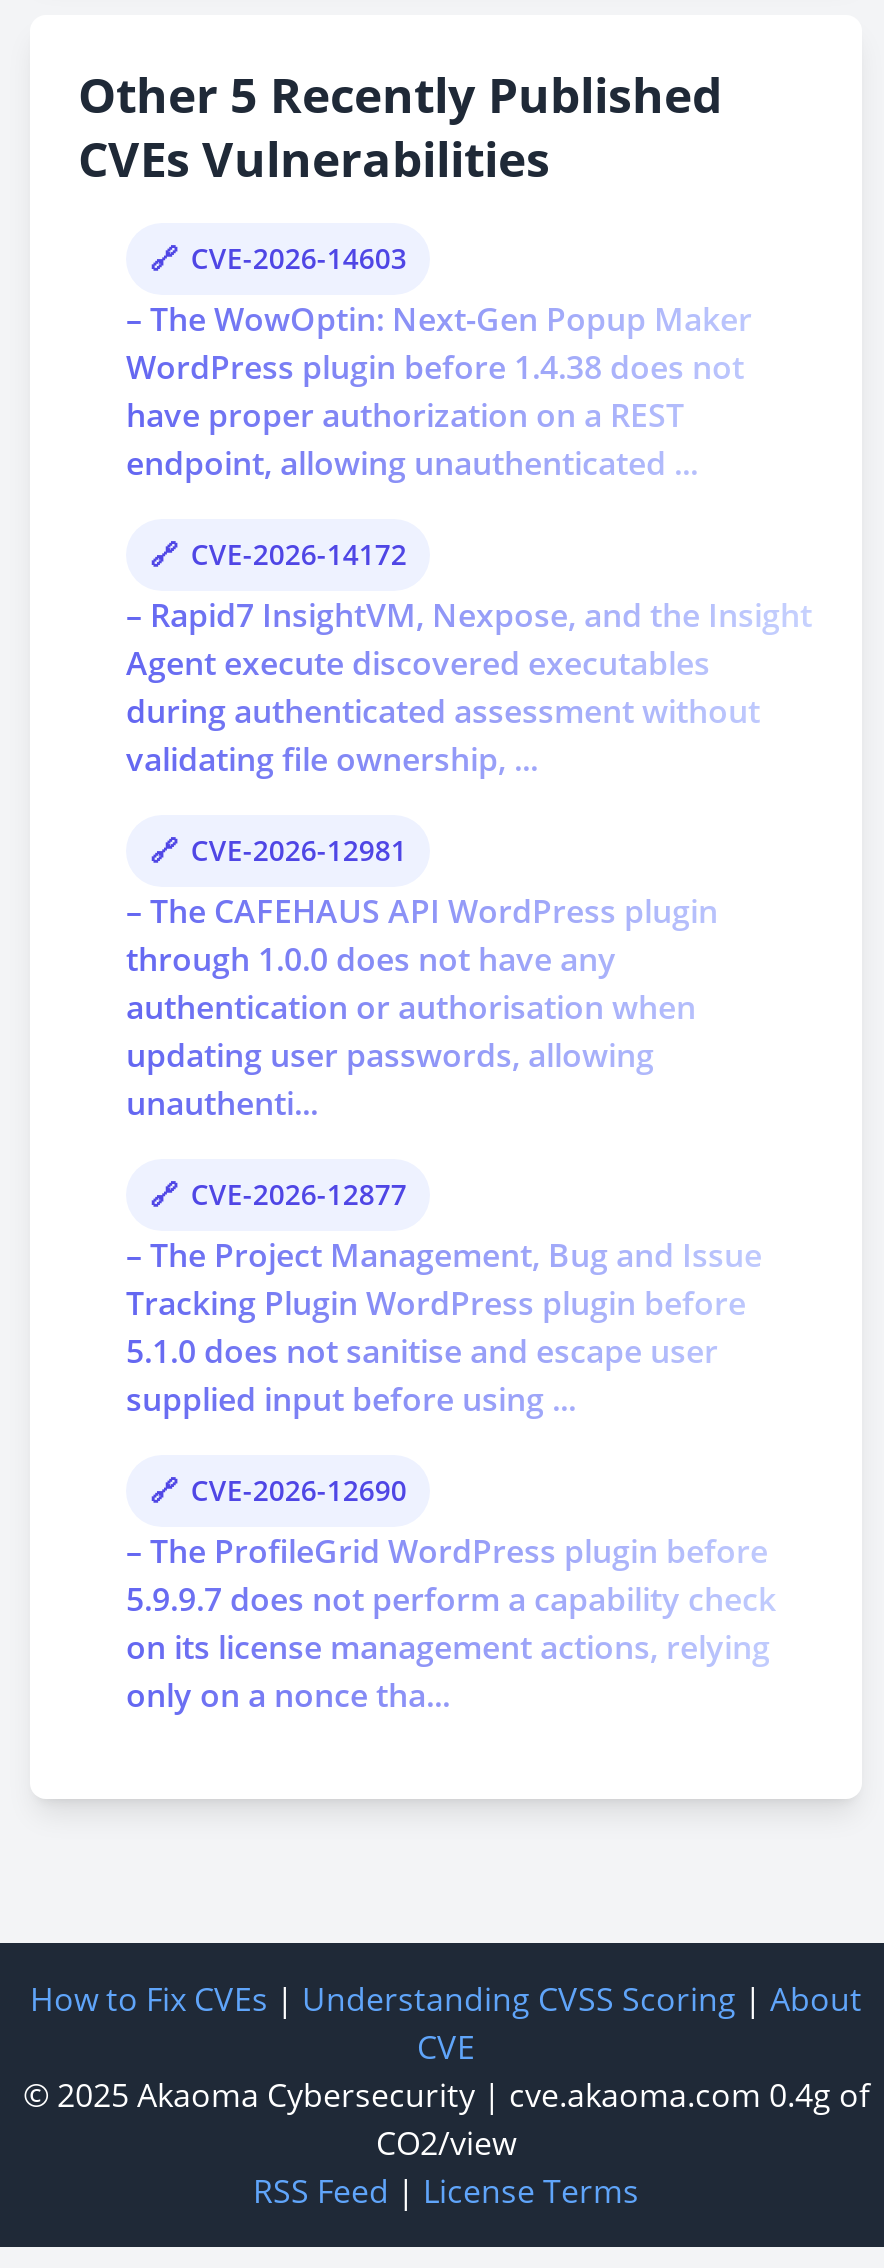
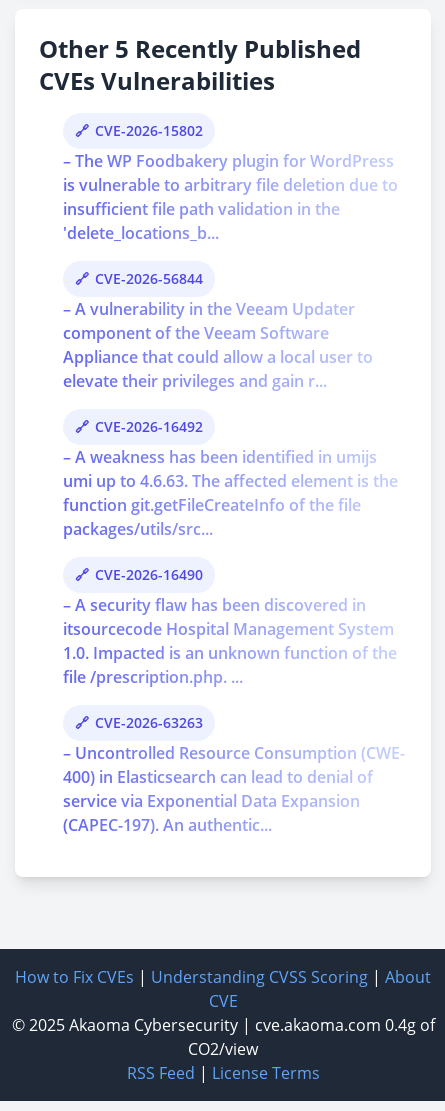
[191,239,407,277] CVE-2026-14603 -> [95,121,203,140] CVE-2026-15802
[126,297,752,485] – The WowOptin: Next-Gen Popup Maker | WordPress plugin before 1.4.38 does not | have proper authorization on a REST | endpoint, allowing unauthenticated ... -> [63,150,398,244] – The WP Foodbakery plugin for WordPress | is vulnerable to arbitrary file deletion due to | insufficient file path validation in the | 'delete_locations_b...
[191,535,407,573] CVE-2026-14172 -> [95,269,203,288] CVE-2026-56844
[126,593,812,781] – Rapid7 InsightVM, Nexpose, and the Insight | Agent execute discovered executables | during authenticated assessment without | validating file ownership, ... -> [63,298,373,392] – A vulnerability in the Veeam Updater | component of the Veeam Software | Appliance that could allow a local user to | elevate their privileges and gain r...
[191,831,407,869] CVE-2026-12981 -> [95,417,203,436] CVE-2026-16492
[126,889,718,1125] – The CAFEHAUS API WordPress plugin | through 1.0.0 does not have any | authentication or authorisation when | updating user passwords, allowing | unauthenti... -> [63,446,398,540] – A weakness has been identified in umijs | umi up to 4.6.63. The affected element is the | function git.getFileCreateInfo of the file | packages/utils/src...
[191,1175,407,1213] CVE-2026-12877 -> [95,565,203,584] CVE-2026-16490
[126,1233,762,1421] – The Project Management, Bug and Issue | Tracking Plugin WordPress plugin before | 5.1.0 does not sanitise and escape user | supplied input before using ... -> [63,594,397,688] – A security flaw has been discovered in | itsourcecode Hospital Management System | 1.0. Impacted is an unknown function of the | file /prescription.php. ...
[191,1471,407,1509] CVE-2026-12690 -> [95,713,203,732] CVE-2026-63263
[126,1529,776,1717] – The ProfileGrid WordPress plugin before | 5.9.9.7 does not perform a capability check | on its license management actions, relying | only on a nonce tha... -> [63,742,405,836] – Uncontrolled Resource Consumption (CWE- | 400) in Elasticsearch can lead to denial of | service via Exponential Data Expansion | (CAPEC-197). An authentic...

